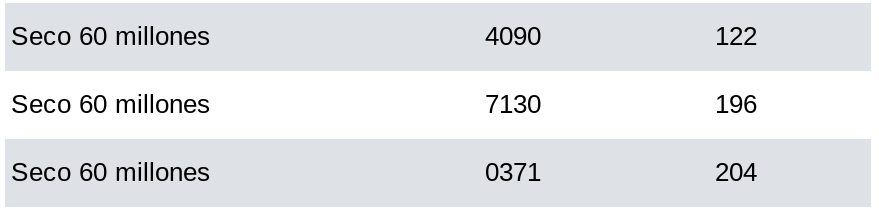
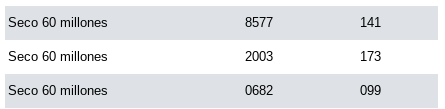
[485,21,541,51] 4090 -> [245,15,273,30] 8577
[715,21,757,51] 122 -> [360,15,381,30] 141
[485,89,541,119] 7130 -> [245,49,273,64] 2003
[715,89,757,119] 196 -> [360,49,381,64] 173
[485,157,541,187] 0371 -> [245,83,273,98] 0682
[715,157,757,187] 204 -> [360,83,381,98] 099

